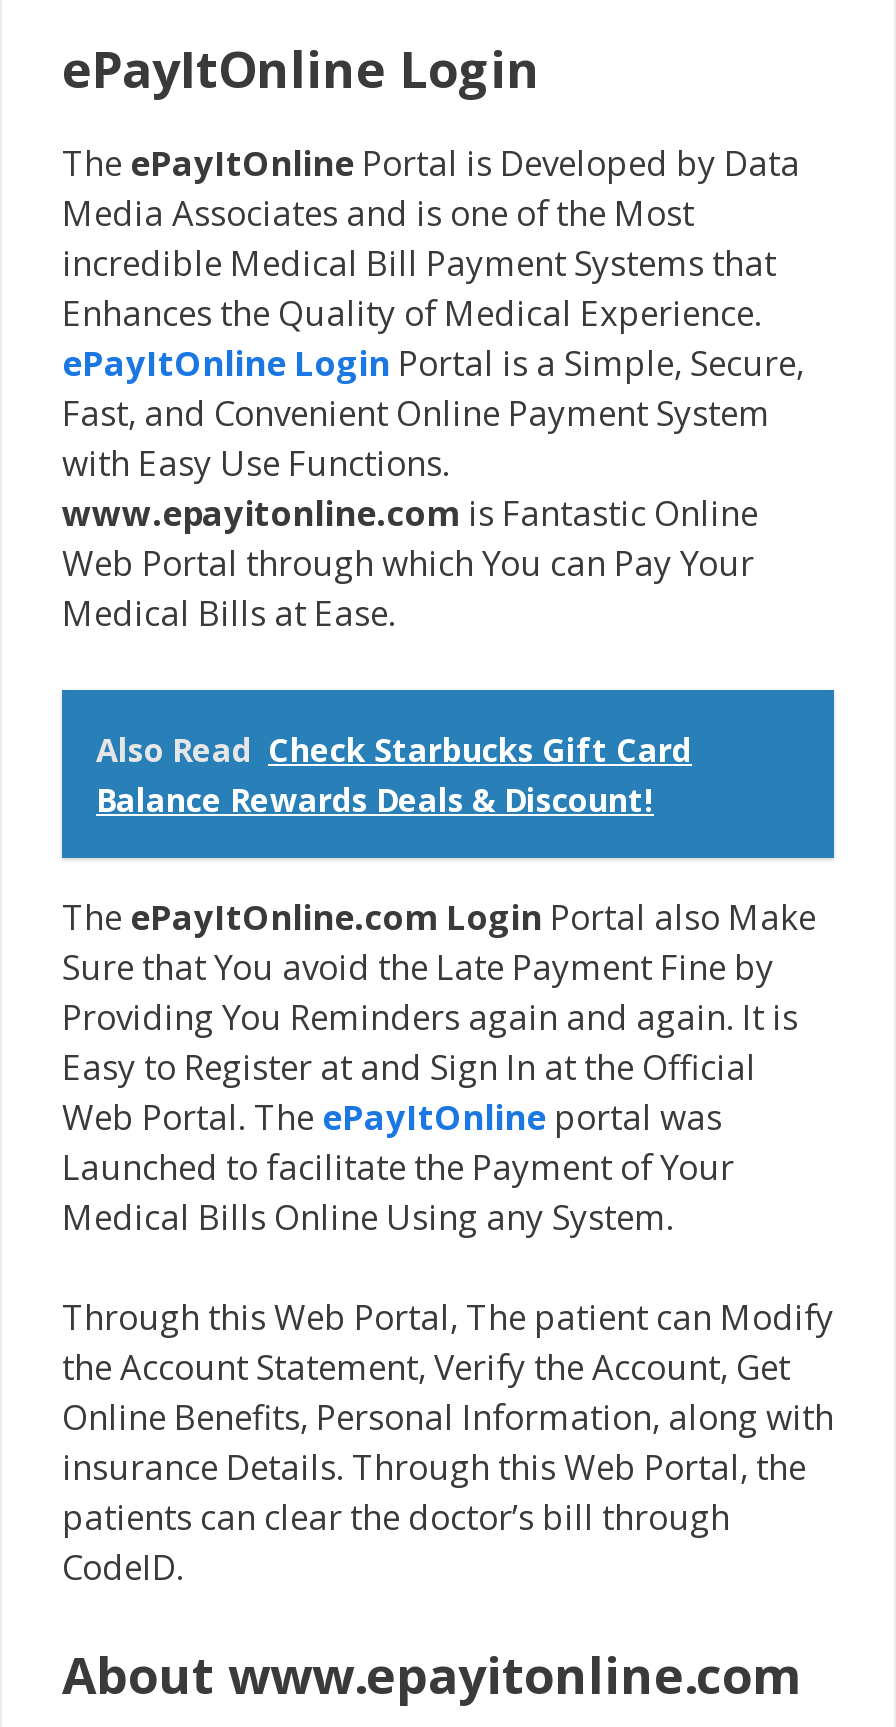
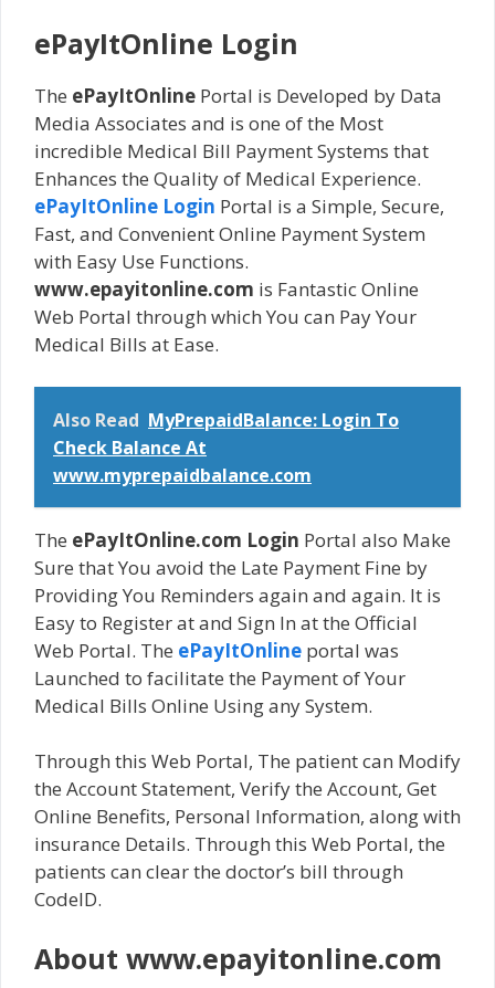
[96,728,692,822] Also Read Check Starbucks Gift Card | Balance Rewards Deals & Discount! -> [53,408,399,487] Also Read MyPrepaidBalance: Login To | Check Balance At | www.myprepaidbalance.com

